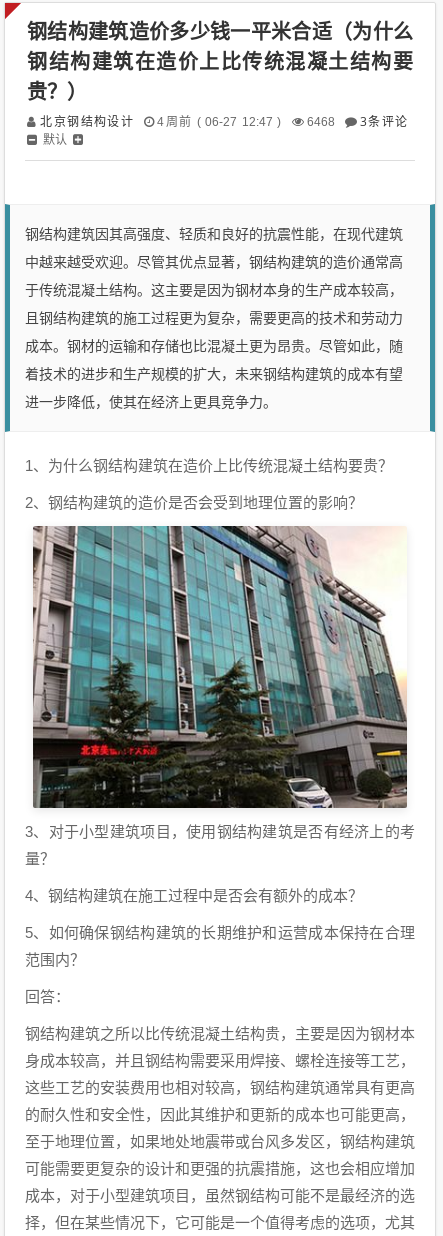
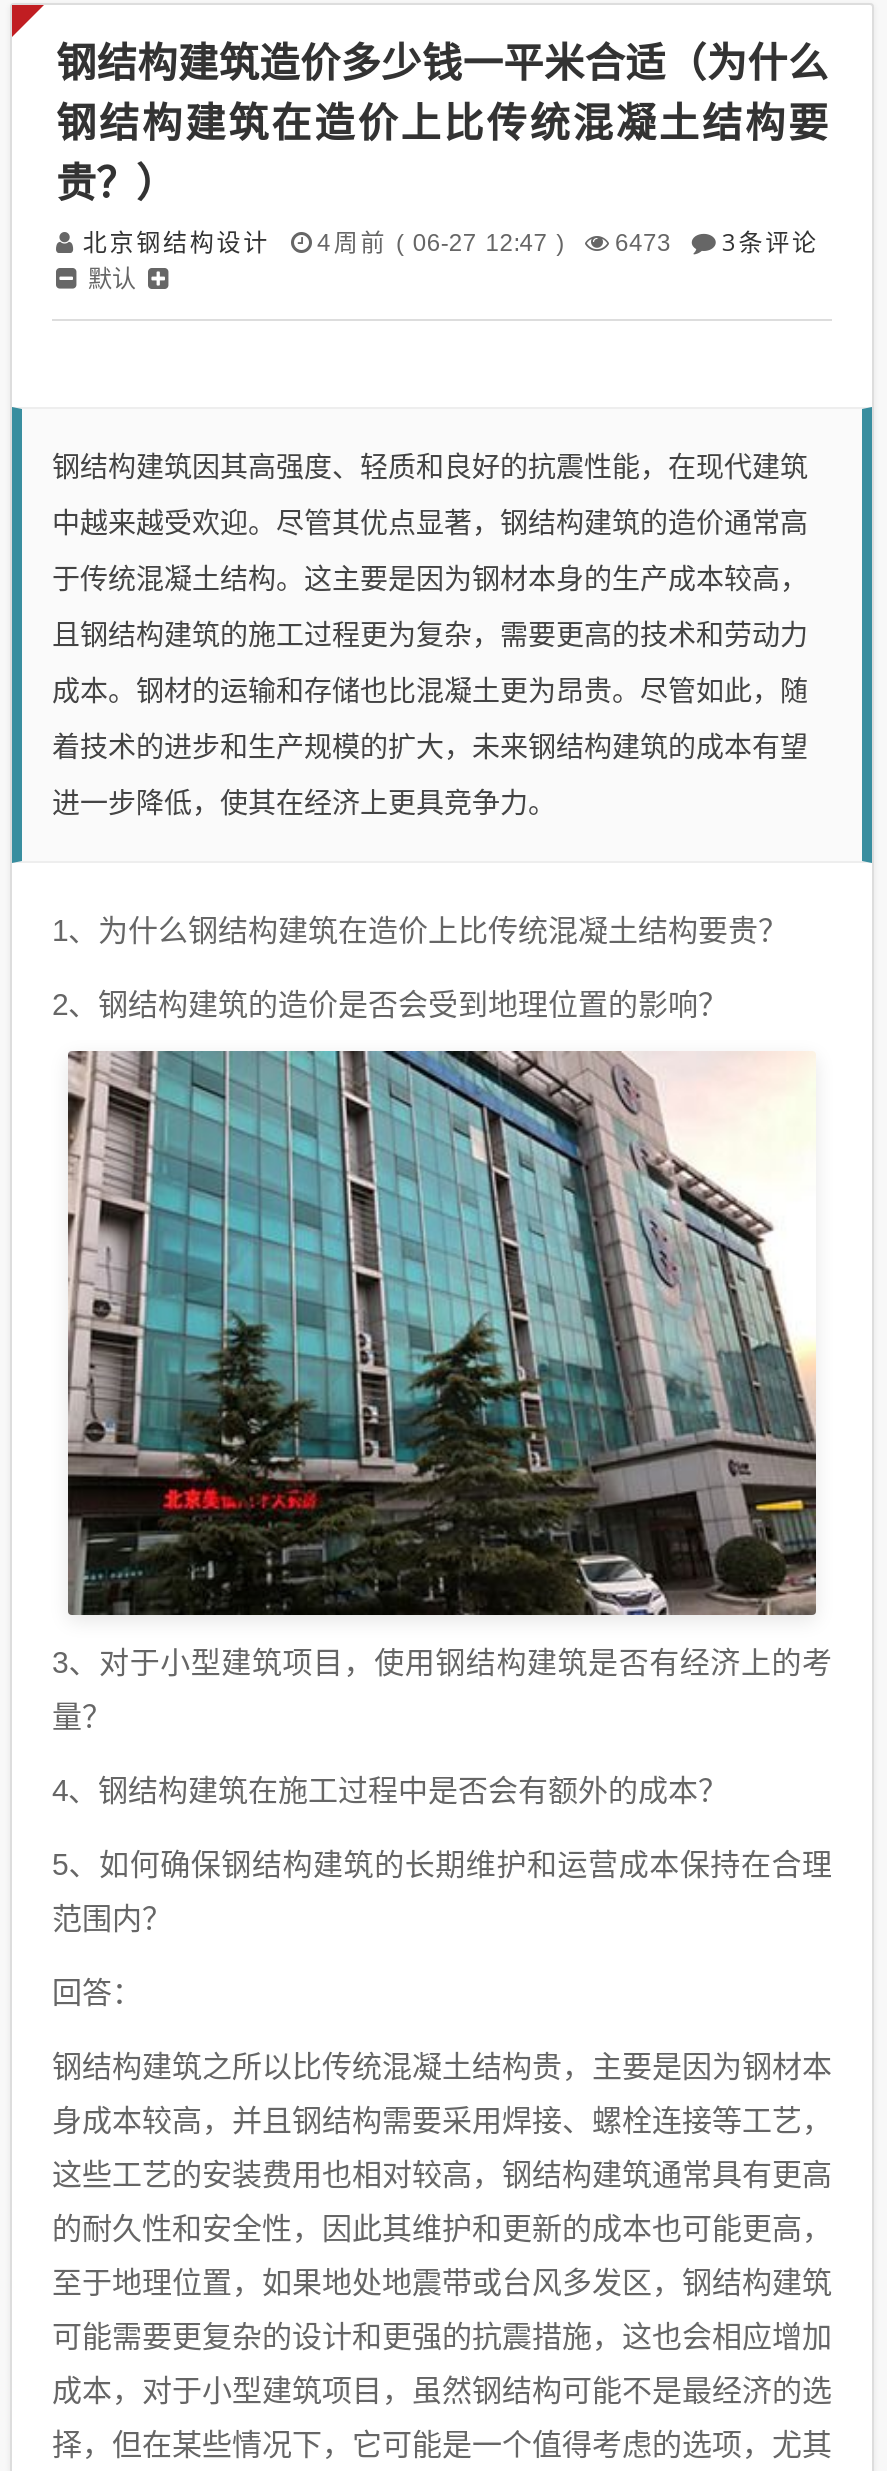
[39,113,407,130] 北京钢结构设计 4周前 ( 06-27 12:47 ) 6468 3条评论 -> [80,225,816,259] 北京钢结构设计 4周前 ( 06-27 12:47 ) 6473 3条评论

